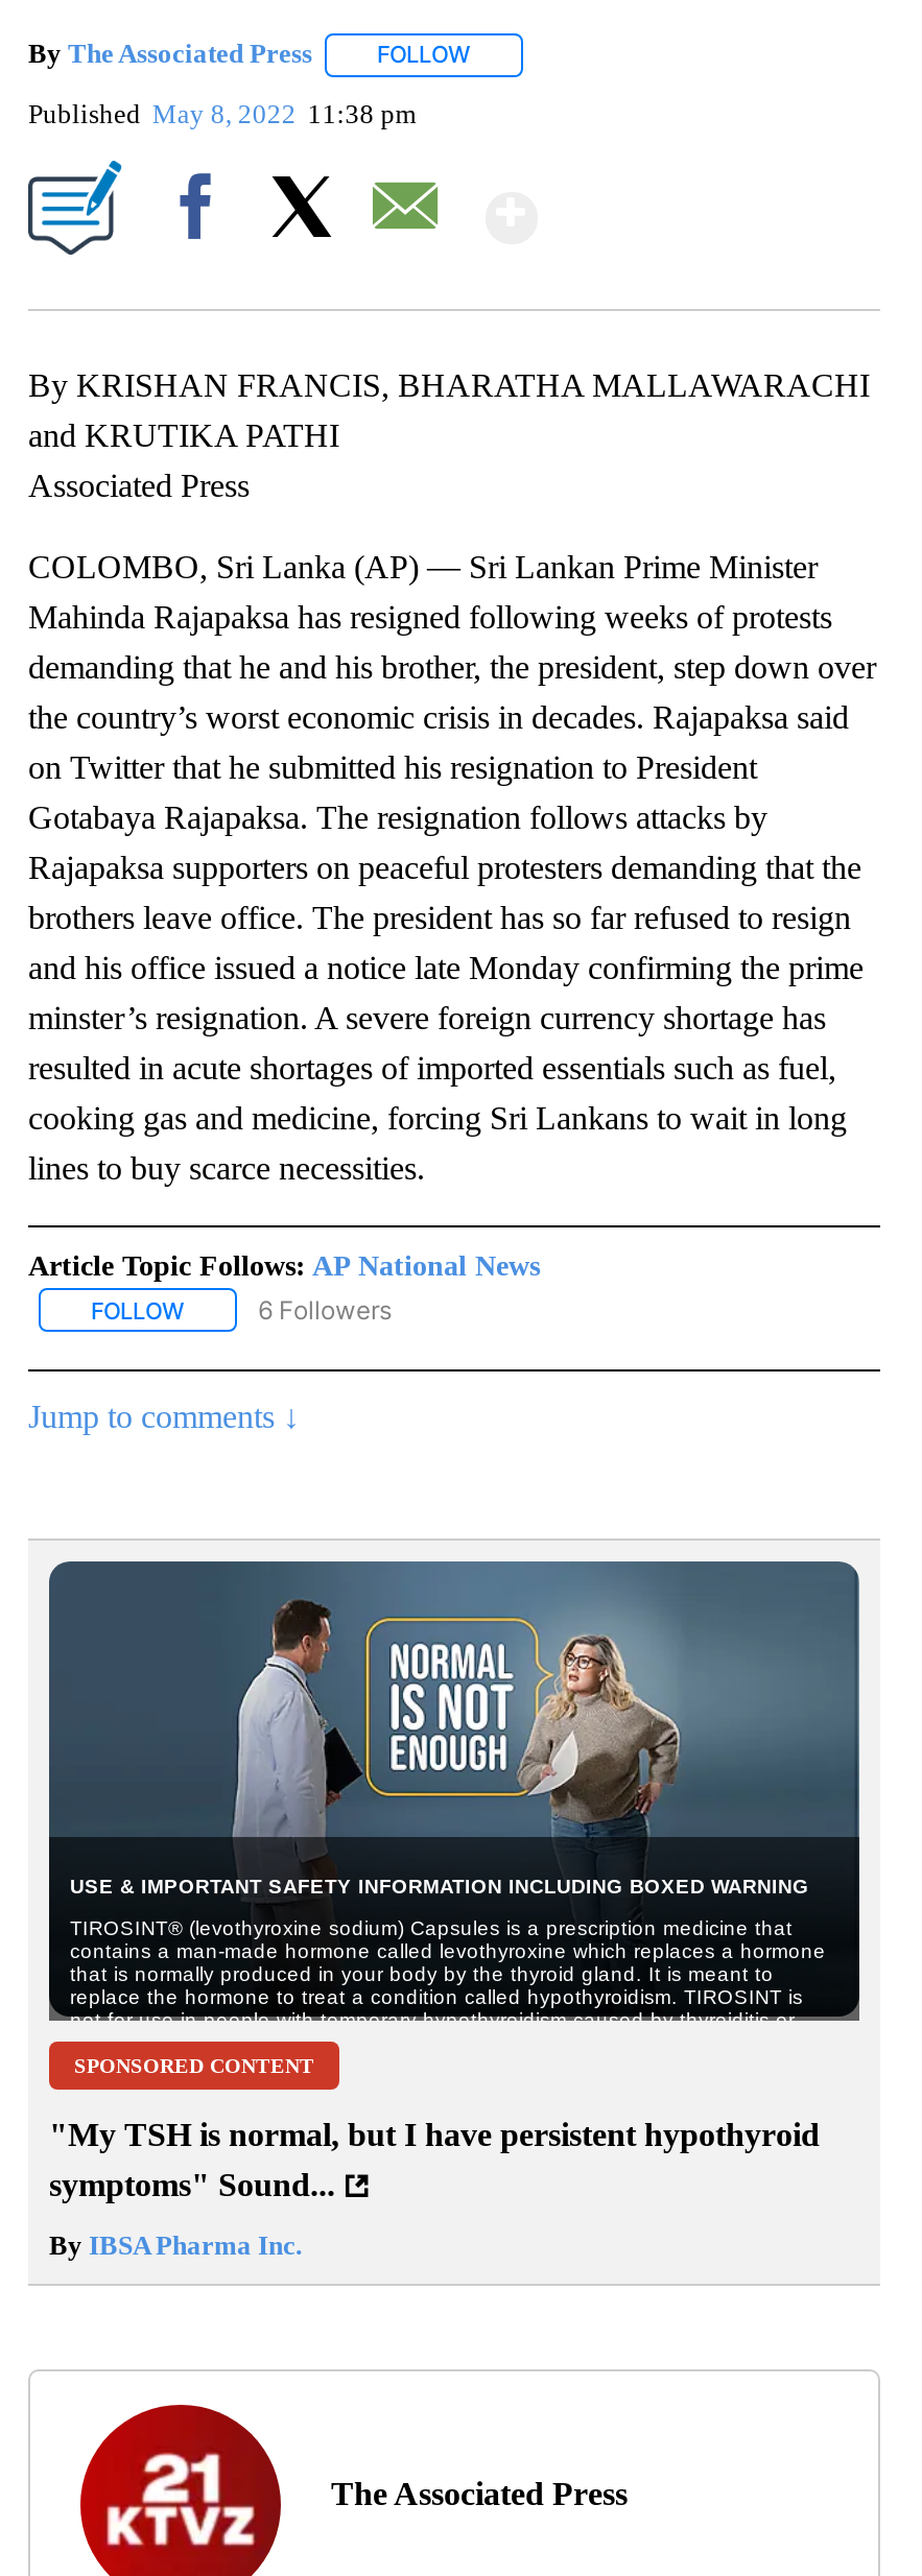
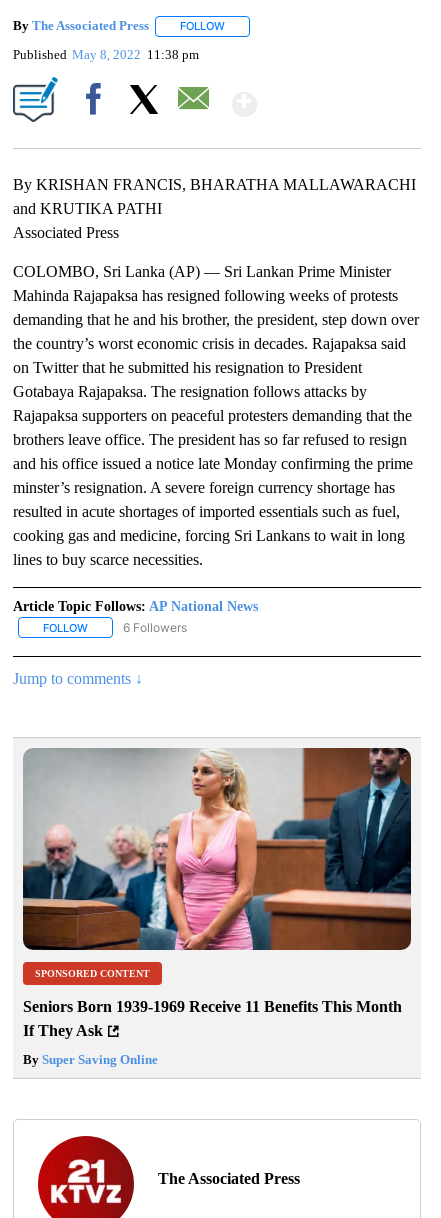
[47,1559,861,2023] [image] -> [23,747,412,952] [image]
[49,2117,820,2203] "My TSH is normal, but I have persistent hypothyroid | symptoms" Sound... -> [23,998,402,1039] Seniors Born 1939-1969 Receive 11 Benefits This Month | If They Ask
[49,2230,302,2261] By IBSA Pharma Inc. -> [23,1052,158,1067] By Super Saving Online

